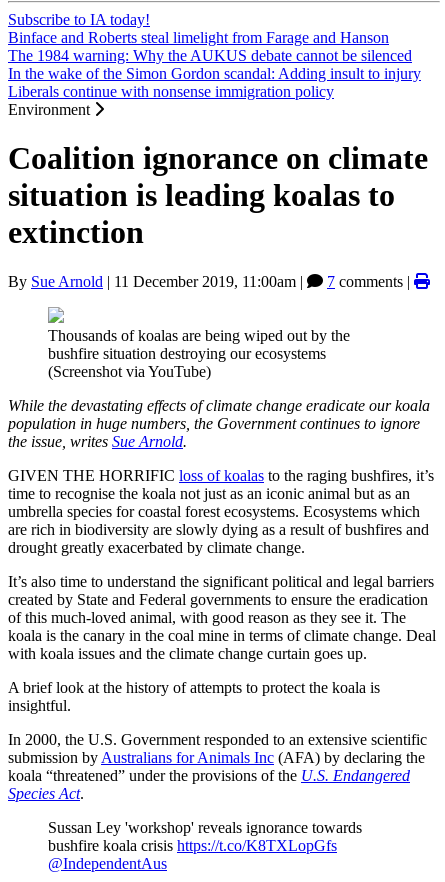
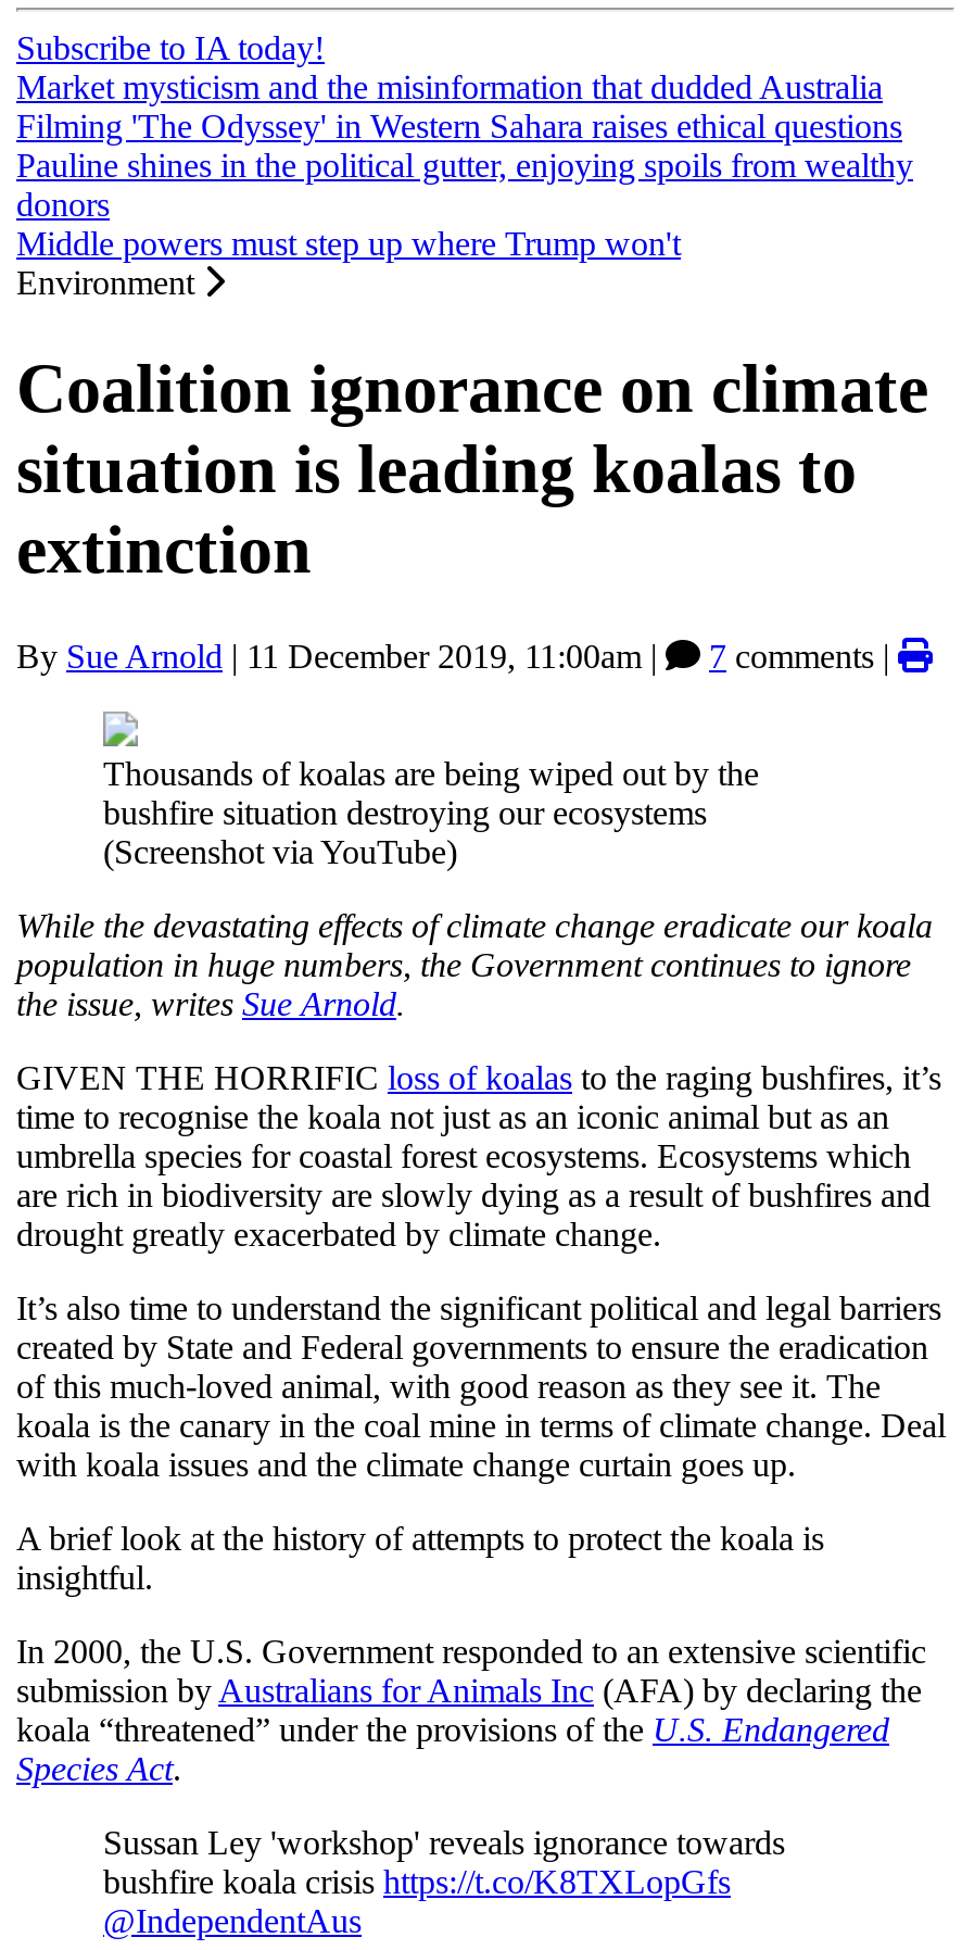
[8,29,421,100] Binface and Roberts steal limelight from Farage and Hanson | The 1984 warning: Why the AUKUS debate cannot be silenced | In the wake of the Simon Gordon scandal: Adding insult to injury | Liberals continue with nonsense immigration policy -> [16,68,913,262] Market mysticism and the misinformation that dudded Australia | Filming 'The Odyssey' in Western Sahara raises ethical questions | Pauline shines in the political gutter, enjoying spoils from wealthy | donors | Middle powers must step up where Trump won't

